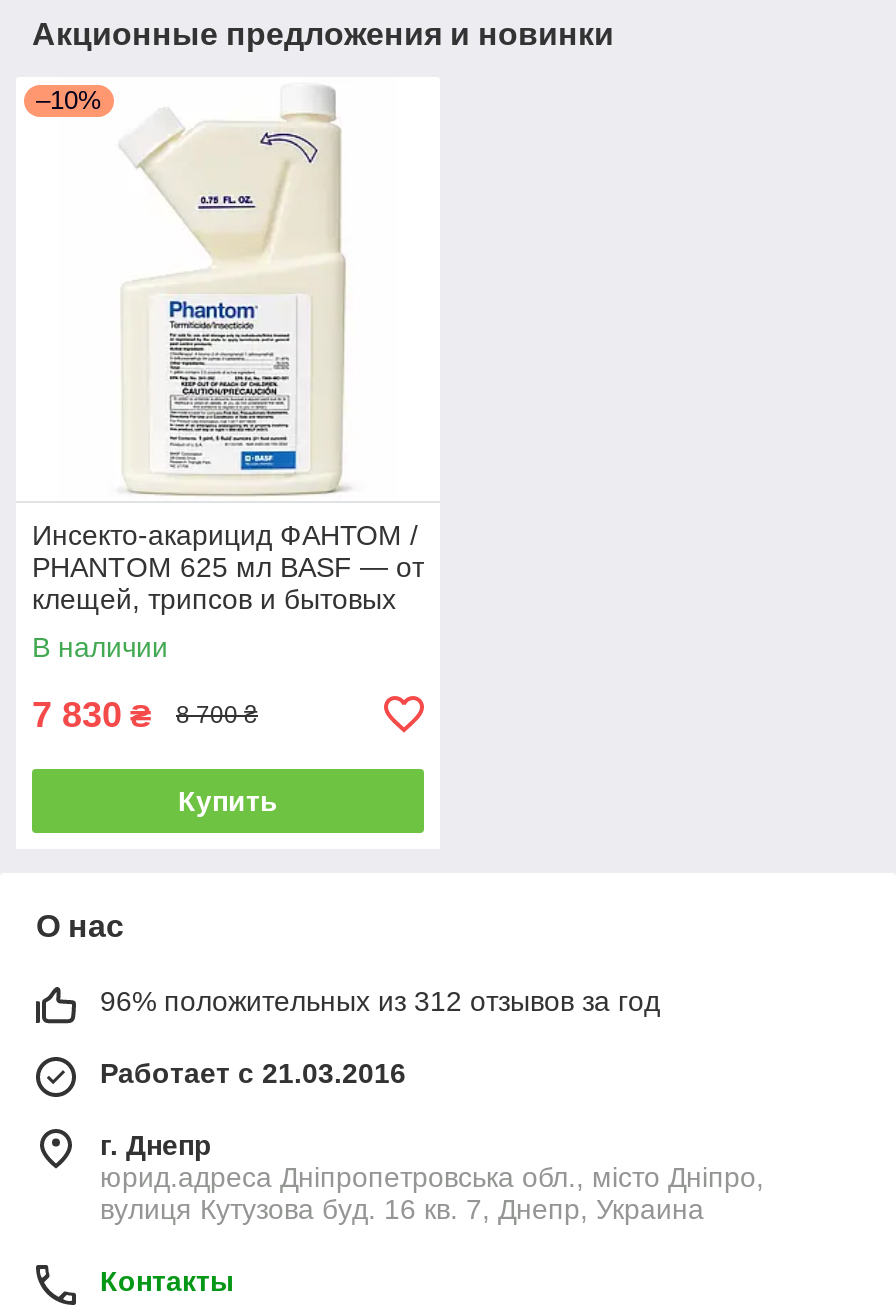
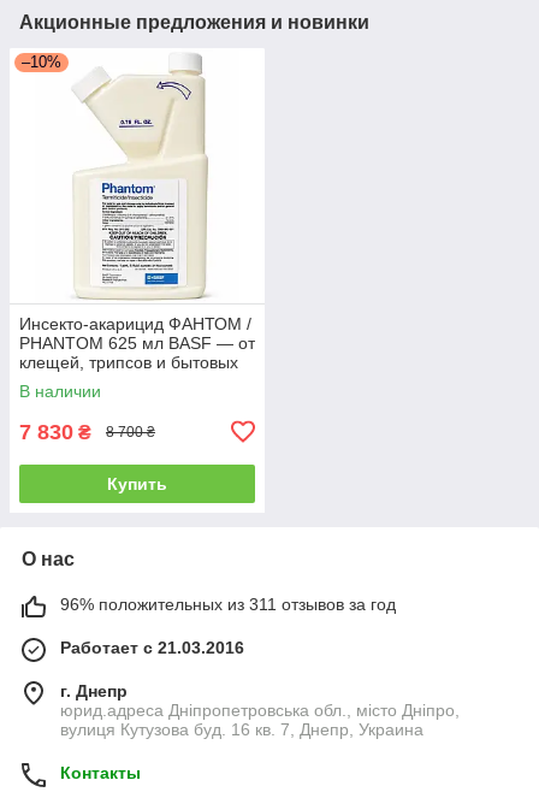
[100,985,660,1017] 96% положительных из 312 отзывов за год -> [60,594,396,614] 96% положительных из 311 отзывов за год

